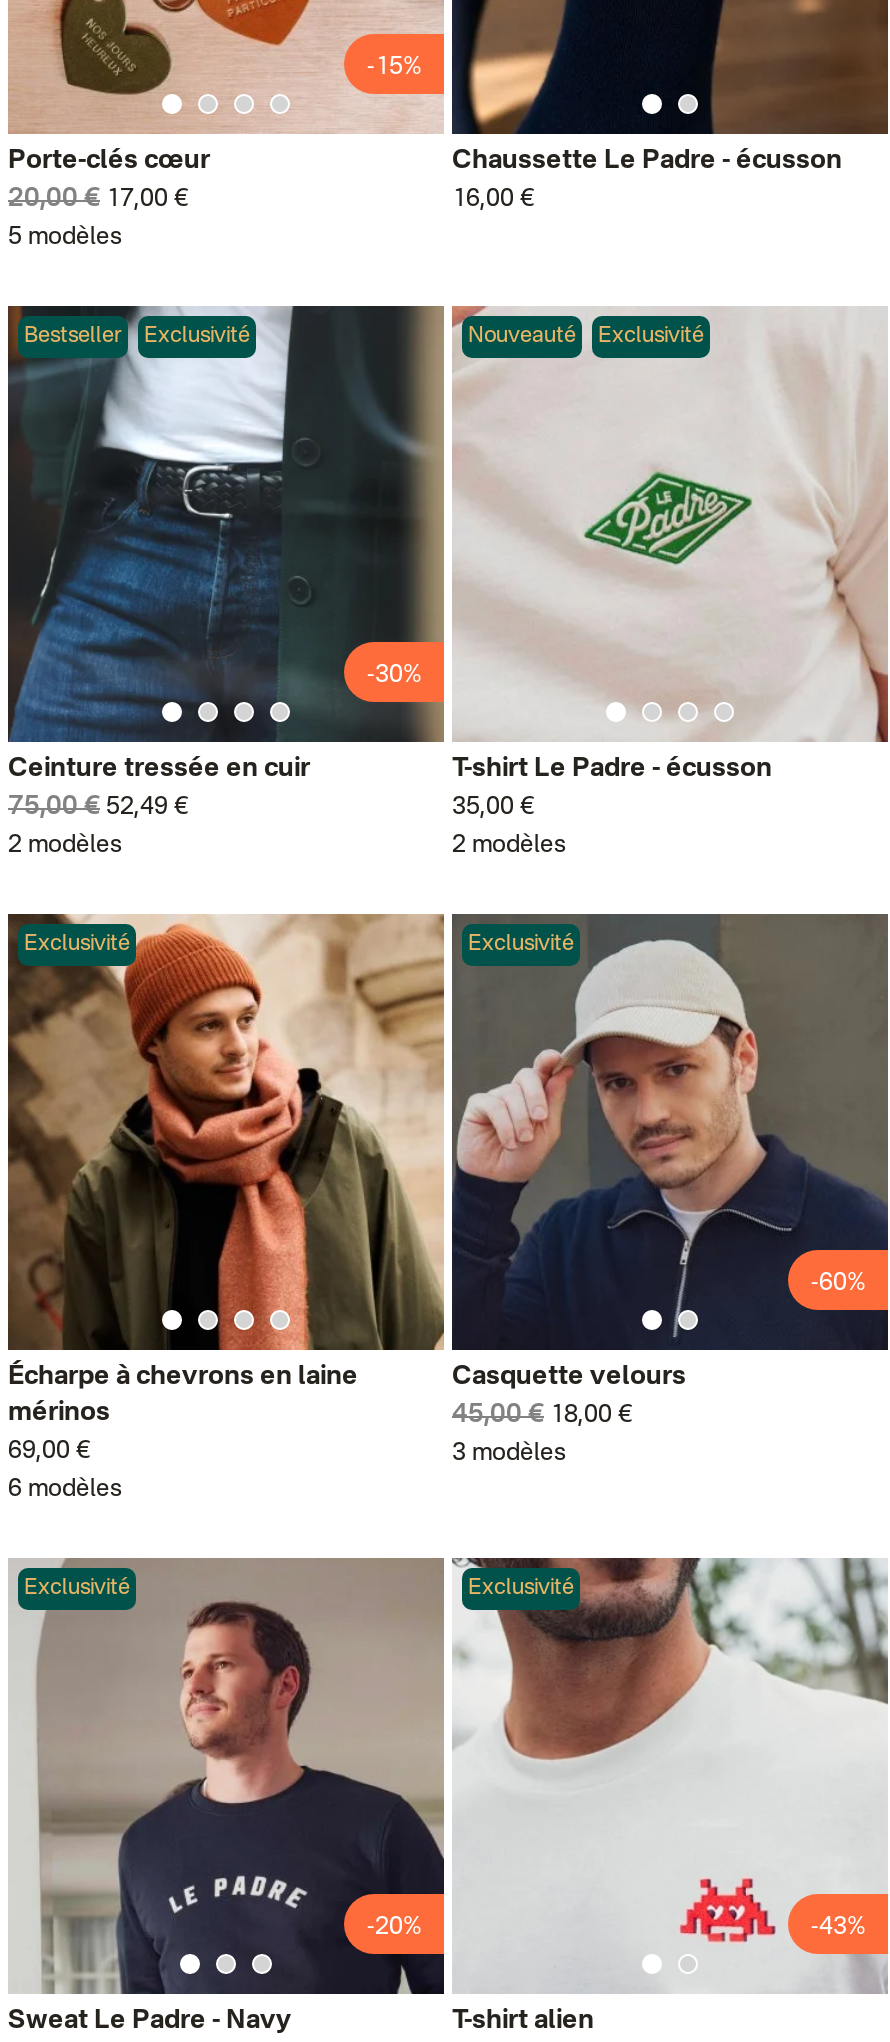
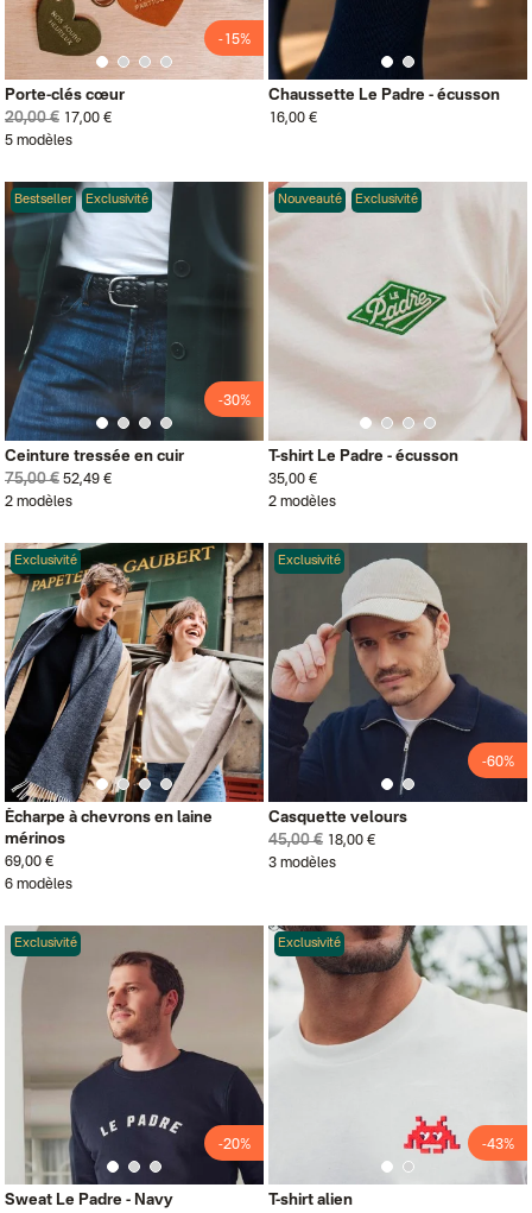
[6,912,446,1352] [image] -> [4,542,265,803] [image]

